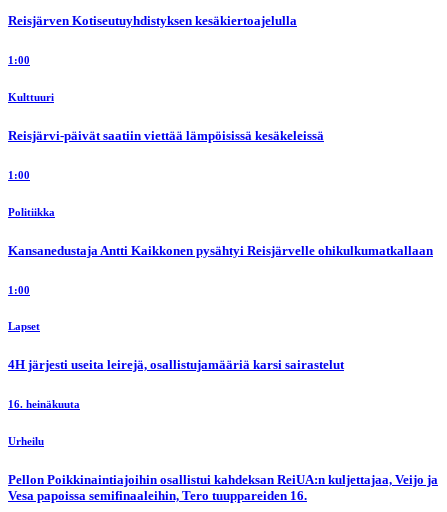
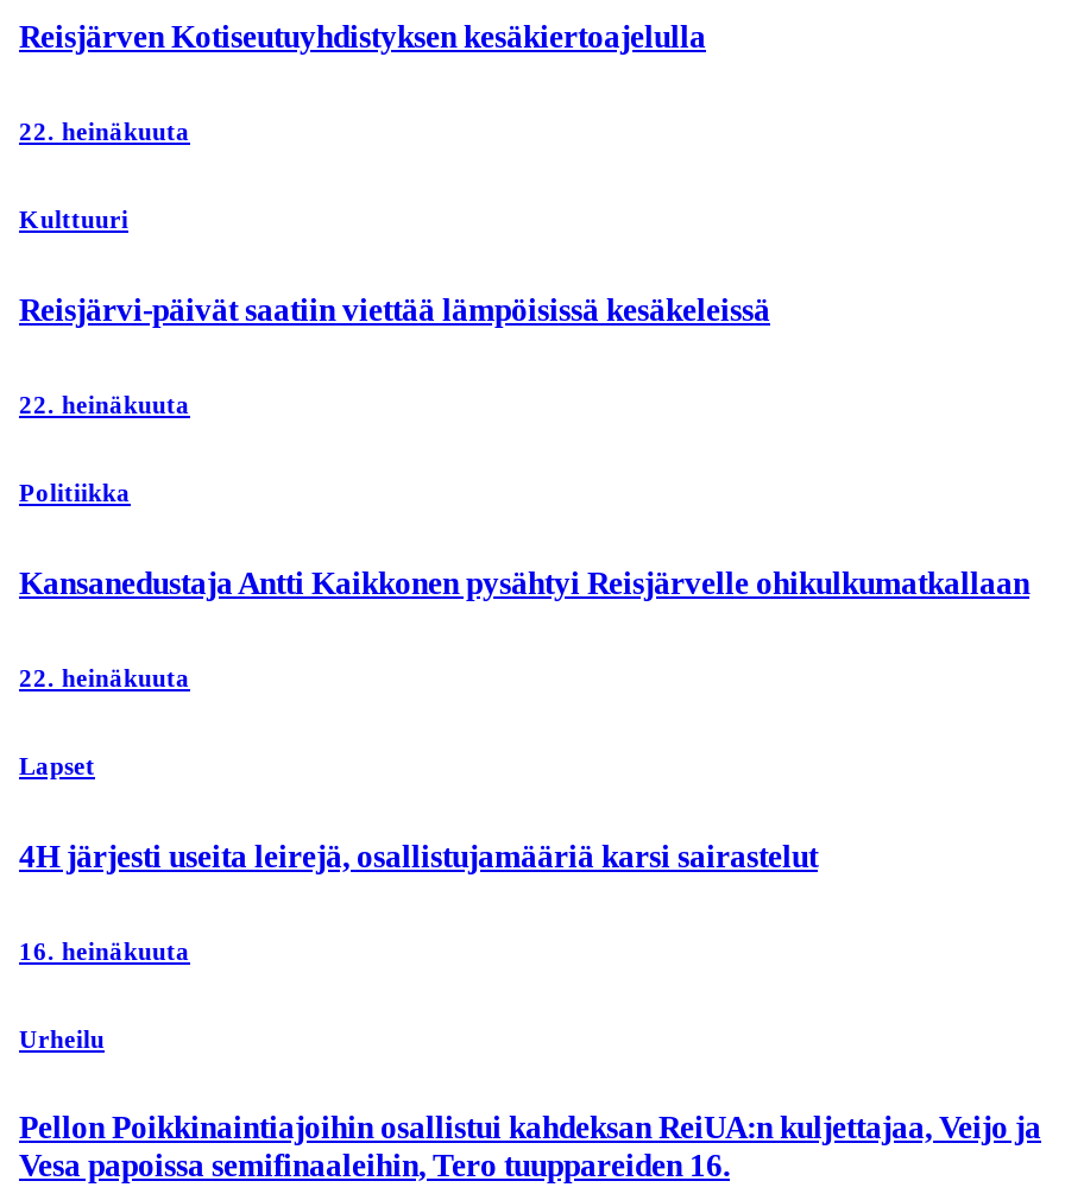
[8,54,30,66] 1:00 -> [19,116,190,144] 22. heinäkuuta
[8,169,30,181] 1:00 -> [19,389,190,417] 22. heinäkuuta
[8,283,30,295] 1:00 -> [19,662,190,690] 22. heinäkuuta

